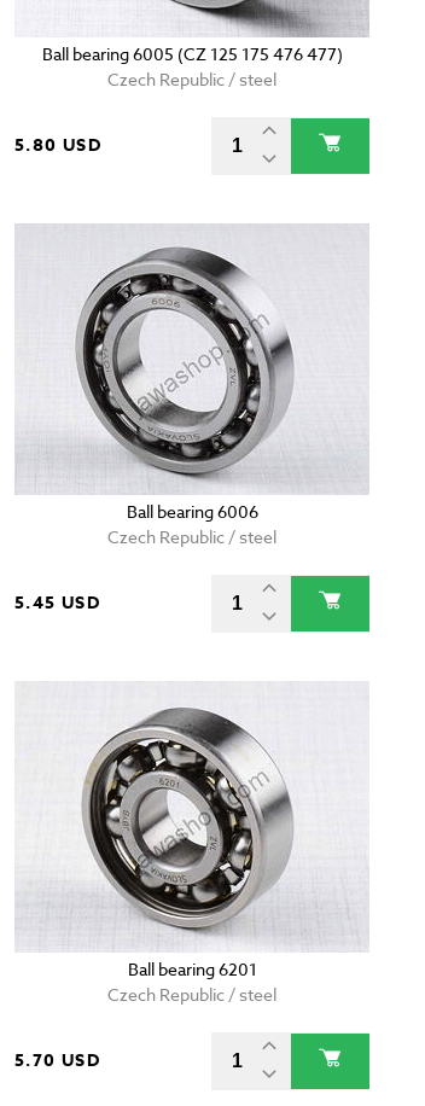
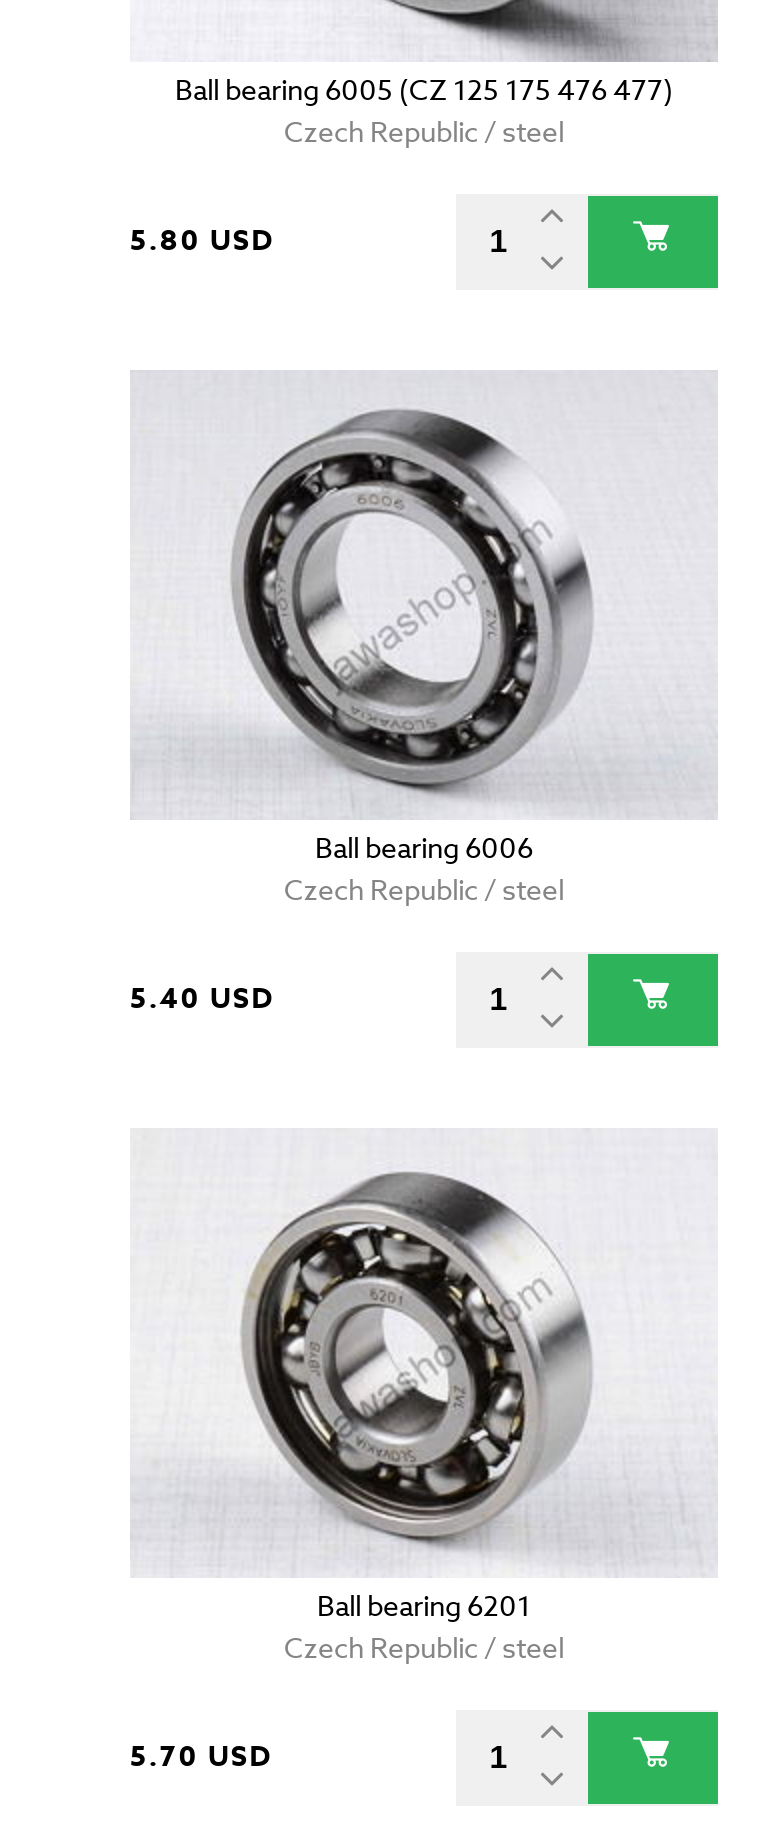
[14,591,100,616] 5.45 USD -> [130,979,274,1021] 5.40 USD

